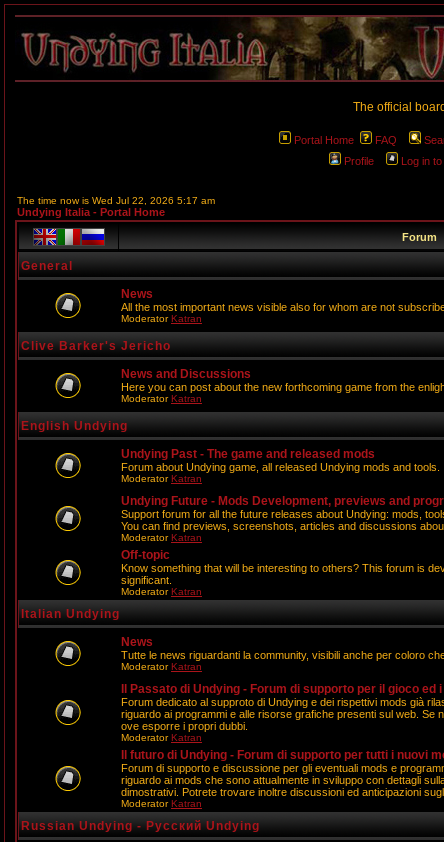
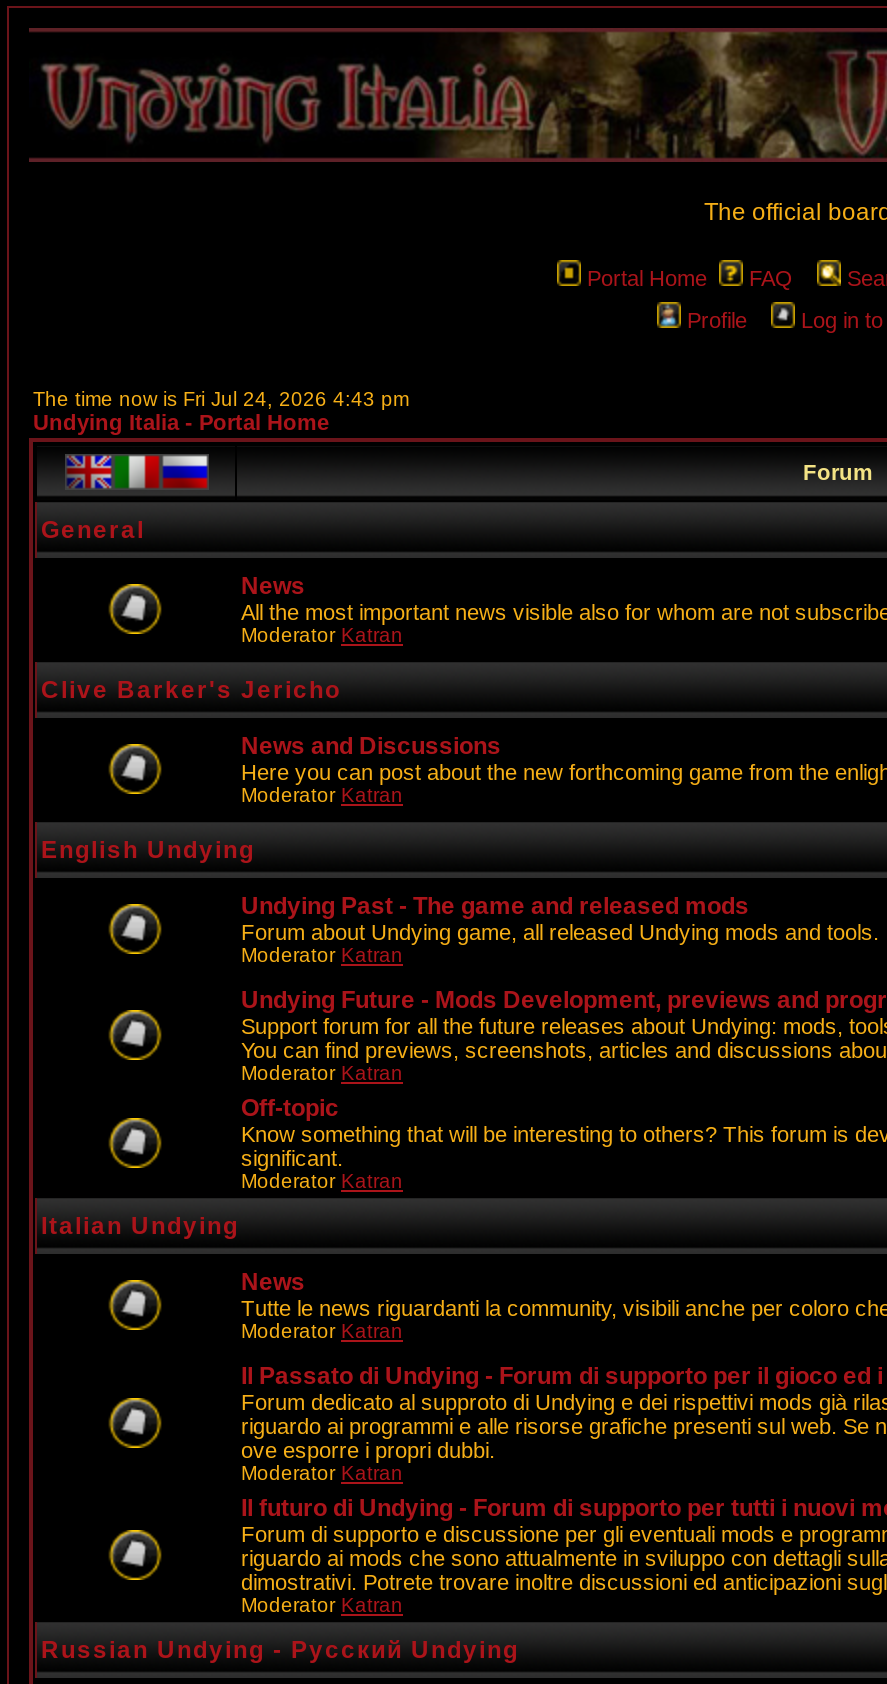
[17,195,215,206] The time now is Wed Jul 22, 2026 5:17 am -> [33,388,409,410] The time now is Fri Jul 24, 2026 4:43 pm

